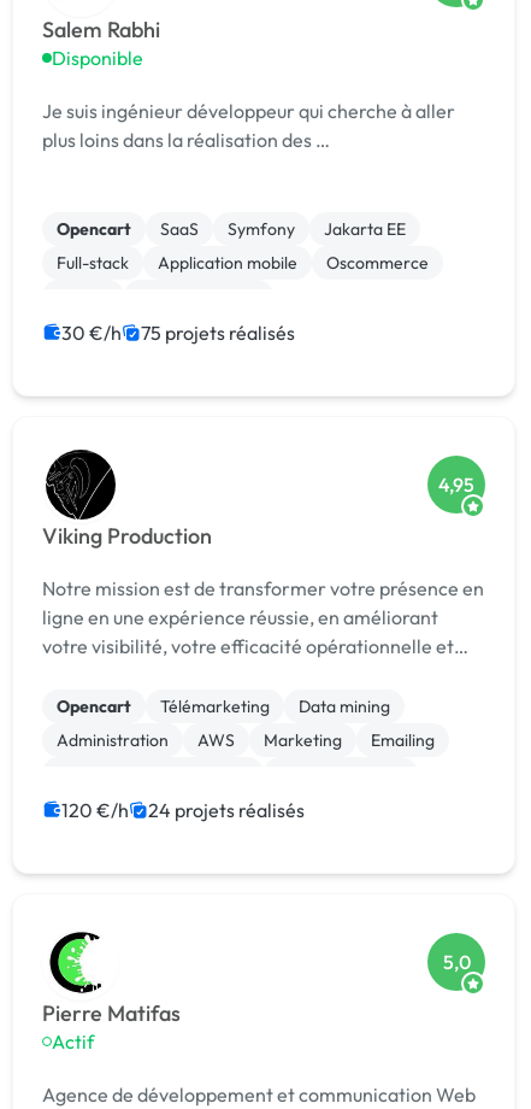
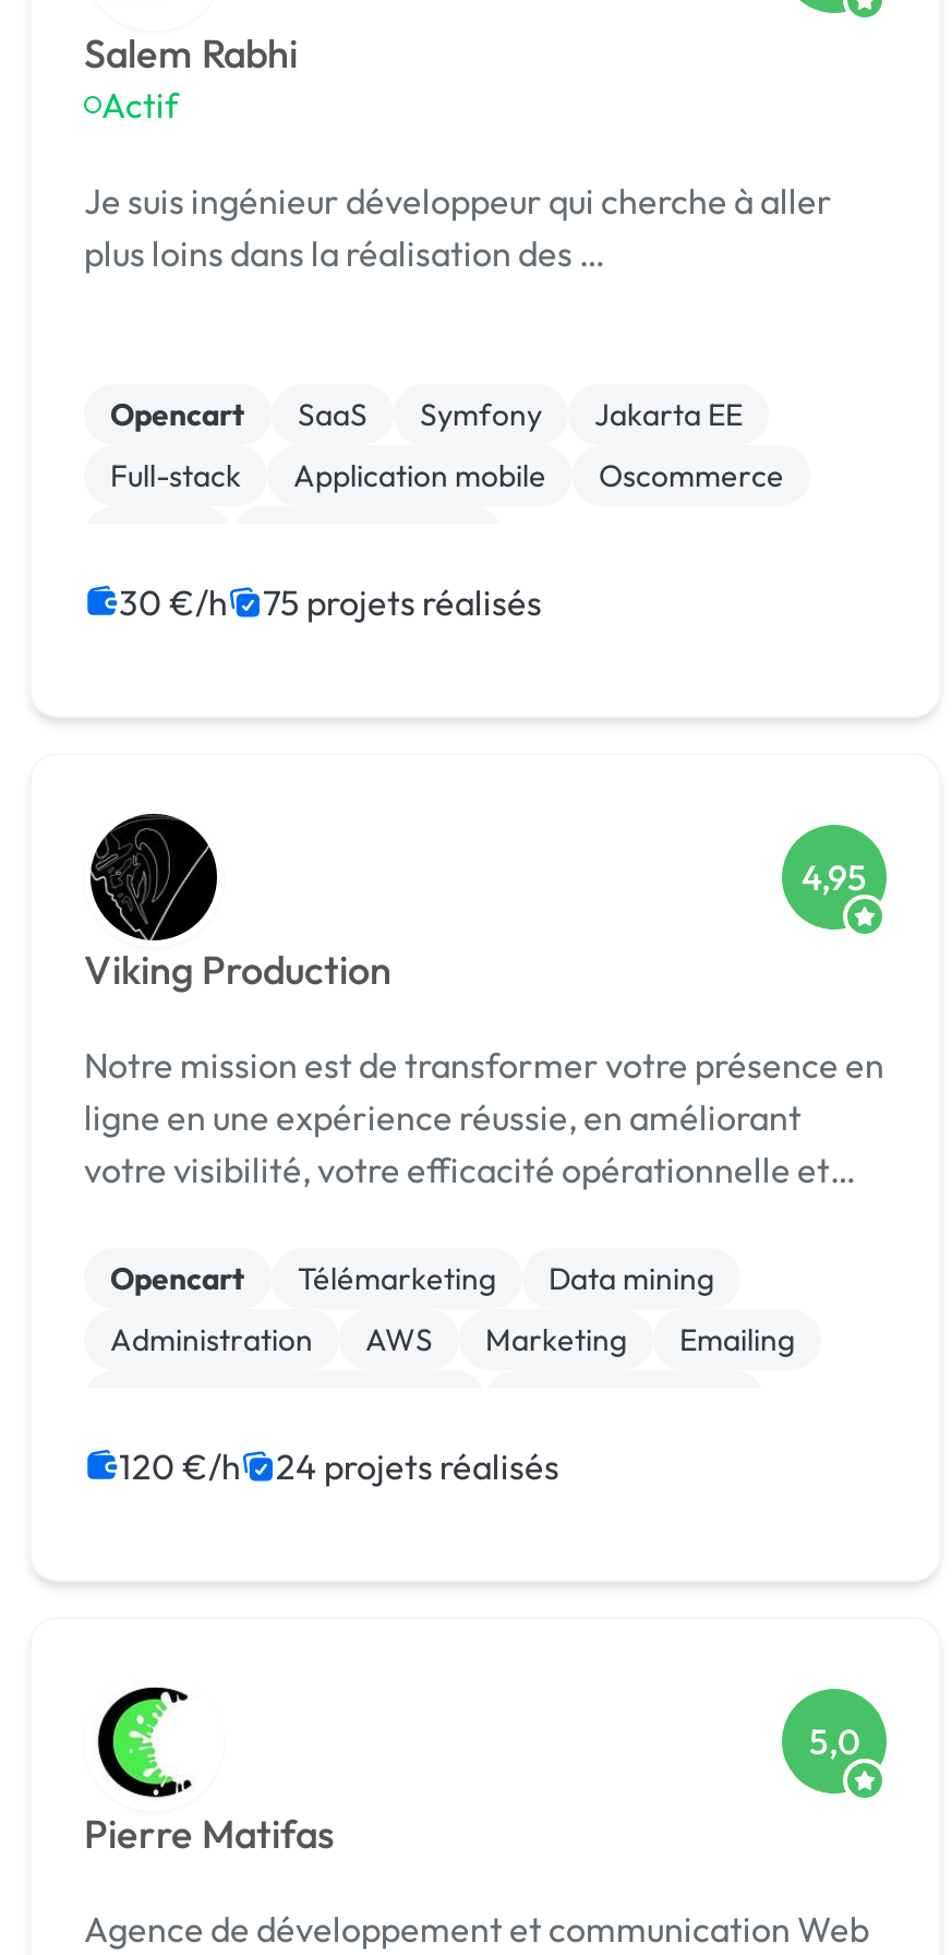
[52,46,143,70] Disponible -> none
moved [52,1030,94,1054] -> [101,83,178,127]: Actif

